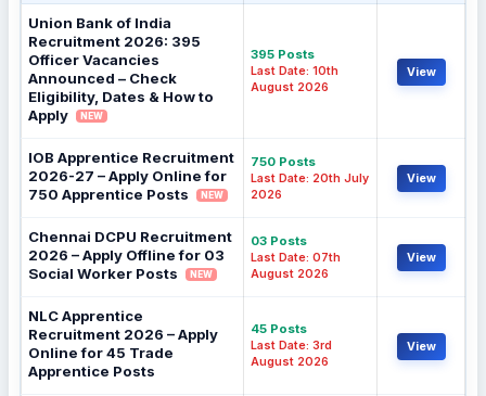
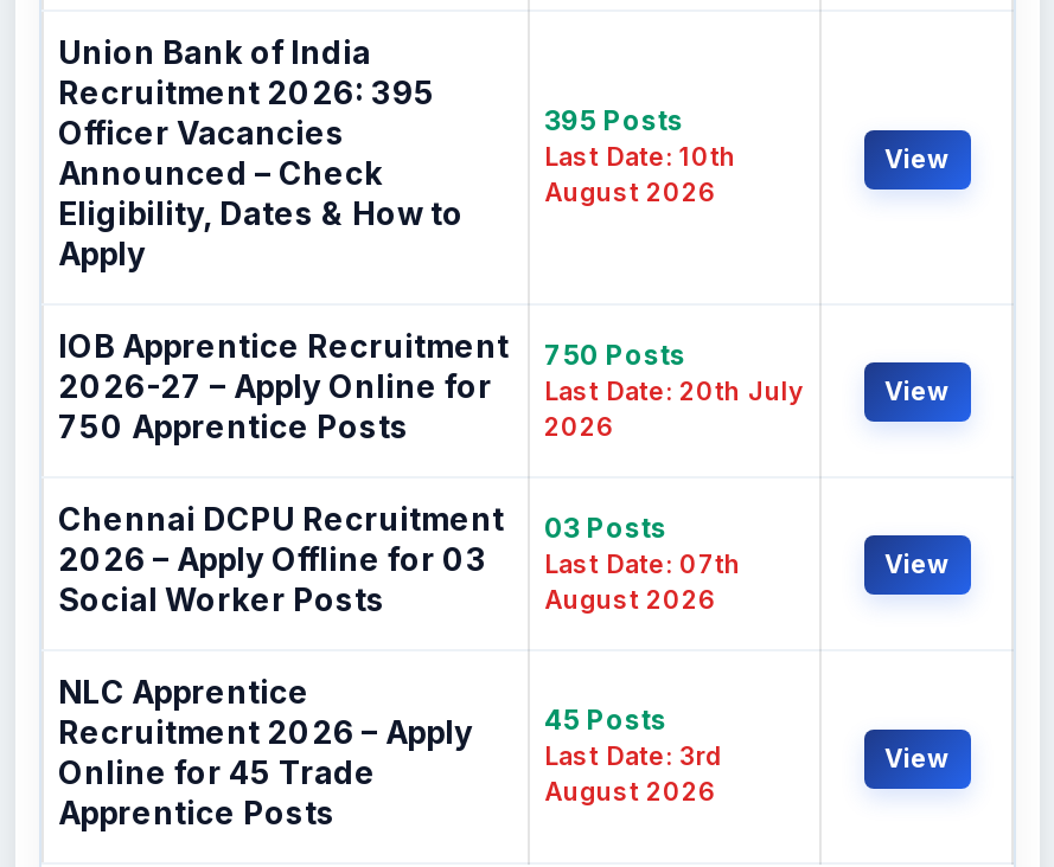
[80,111,103,122] NEW -> none
[201,190,223,201] NEW -> none
[190,269,213,280] NEW -> none

